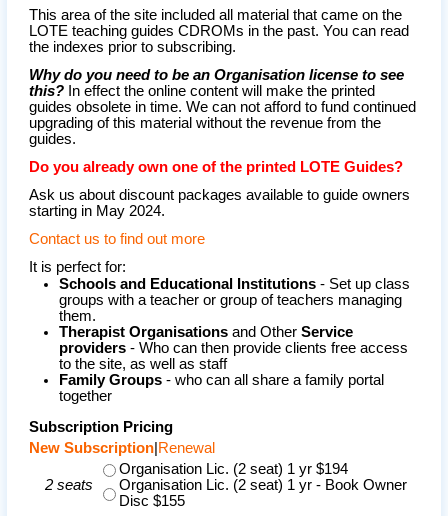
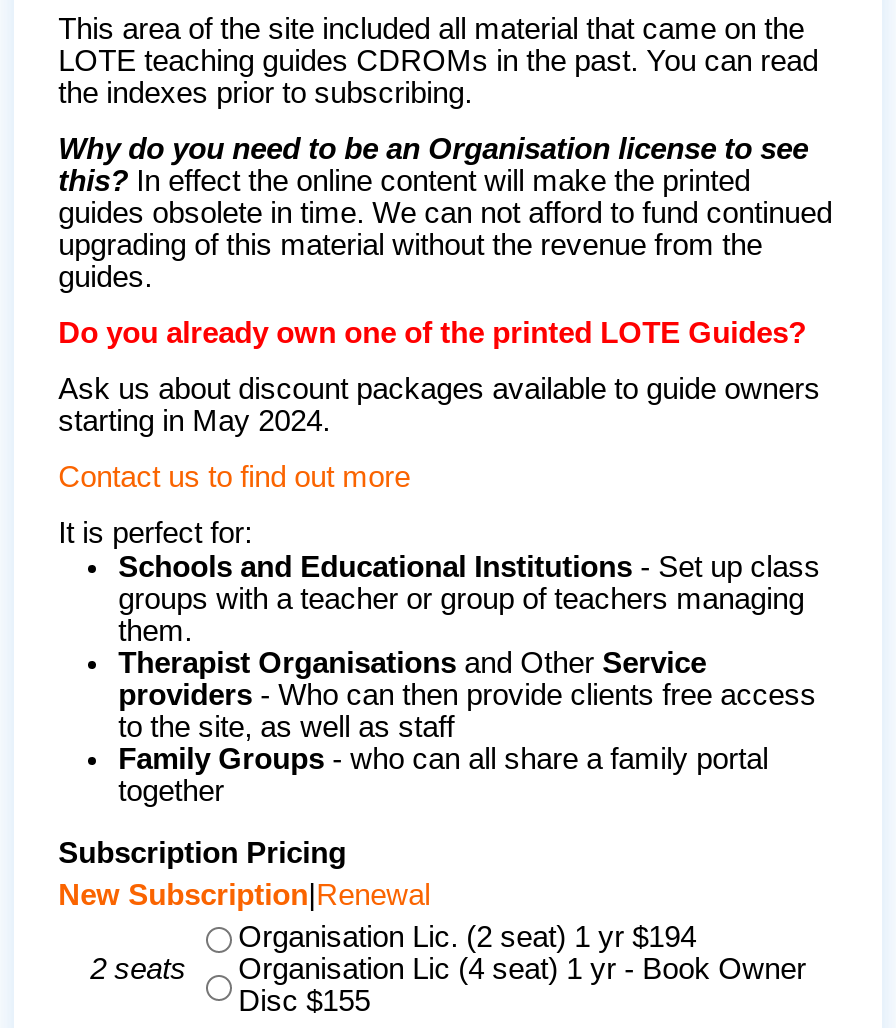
[119,477,407,493] Organisation Lic. (2 seat) 1 yr - Book Owner -> [238,953,806,985] Organisation Lic (4 seat) 1 yr - Book Owner

